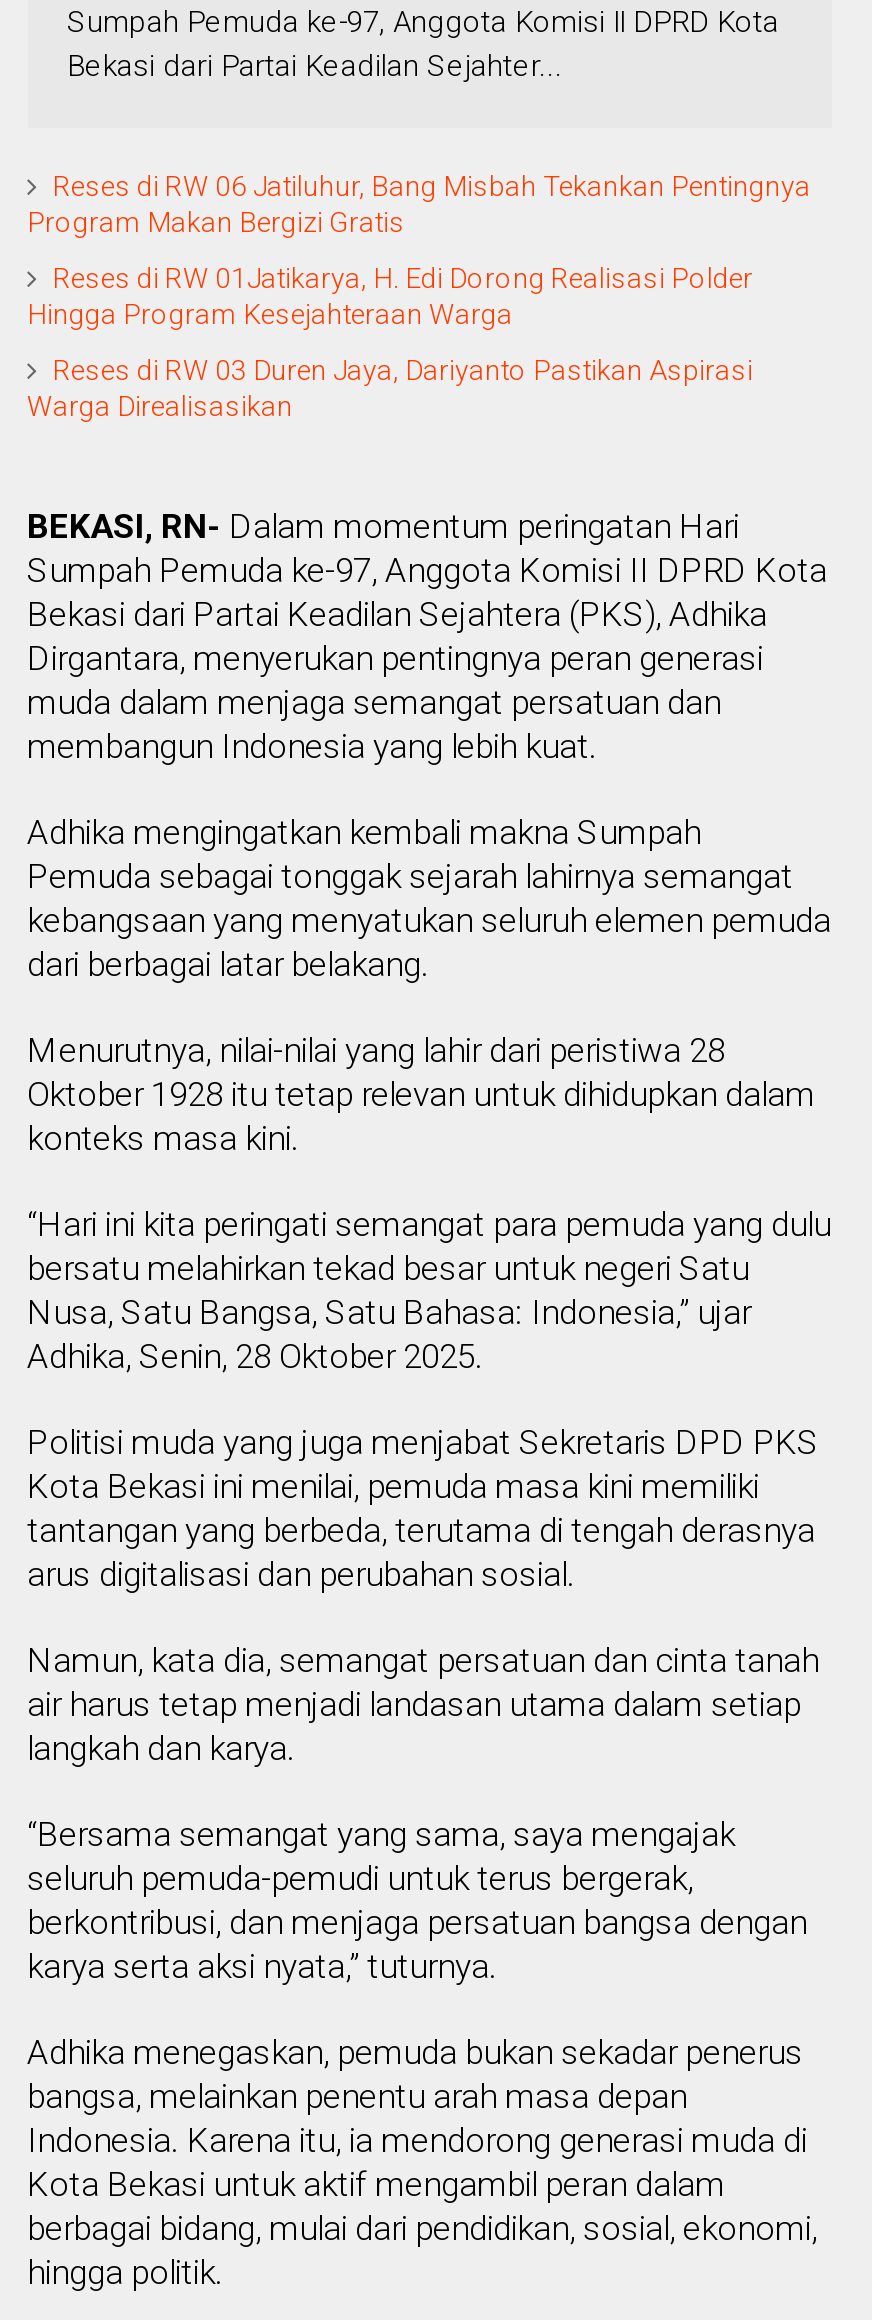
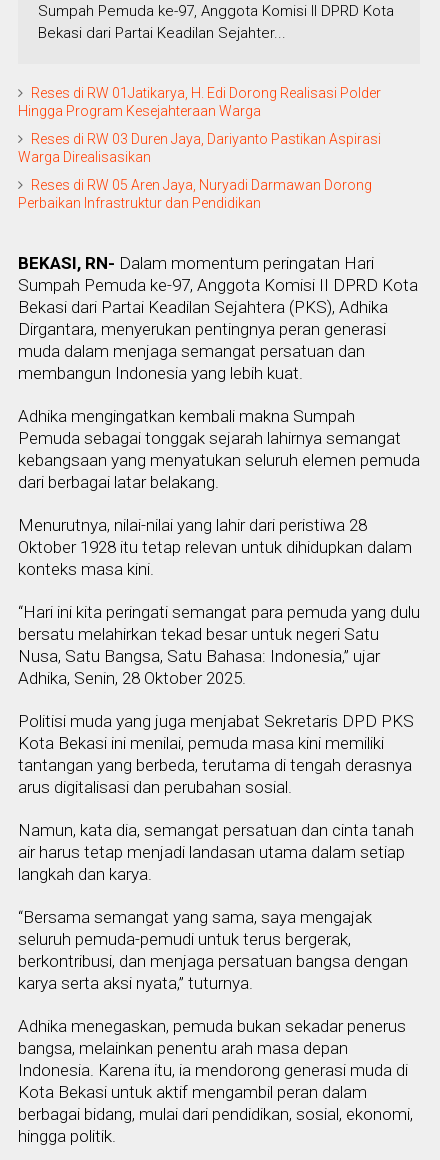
[27,170,811,238] Reses di RW 06 Jatiluhur, Bang Misbah Tekankan Pentingnya | Program Makan Bergizi Gratis -> none
moved [27,262,753,422] -> [17,85,380,165]: Reses di RW 01Jatikarya, H. Edi Dorong Realisasi Polder | Hingga Program Kesejahteraan Warga | Reses di RW 03 Duren Jaya, Dariyanto Pastikan Aspirasi | Warga Direalisasikan
none -> [17,177,371,211] Reses di RW 05 Aren Jaya, Nuryadi Darmawan Dorong | Perbaikan Infrastruktur dan Pendidikan

